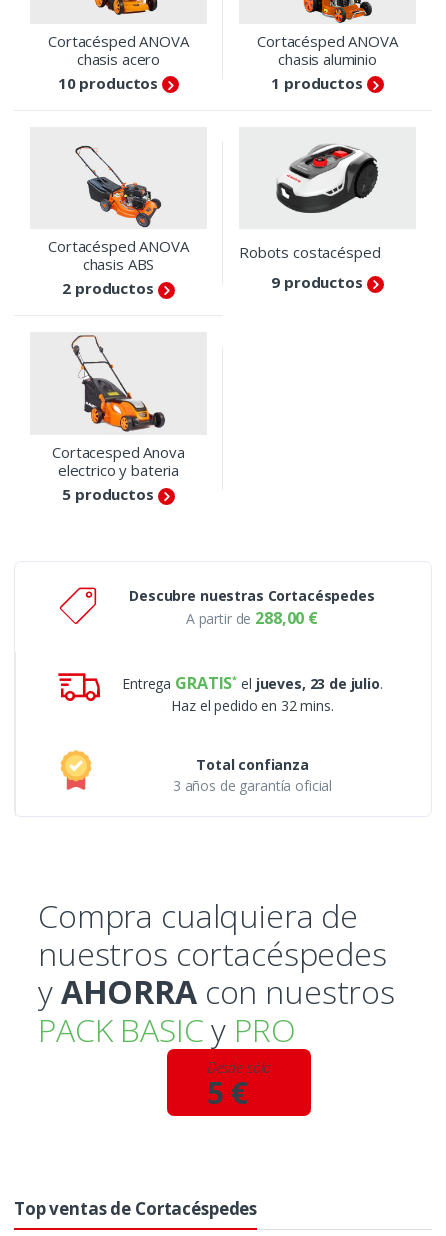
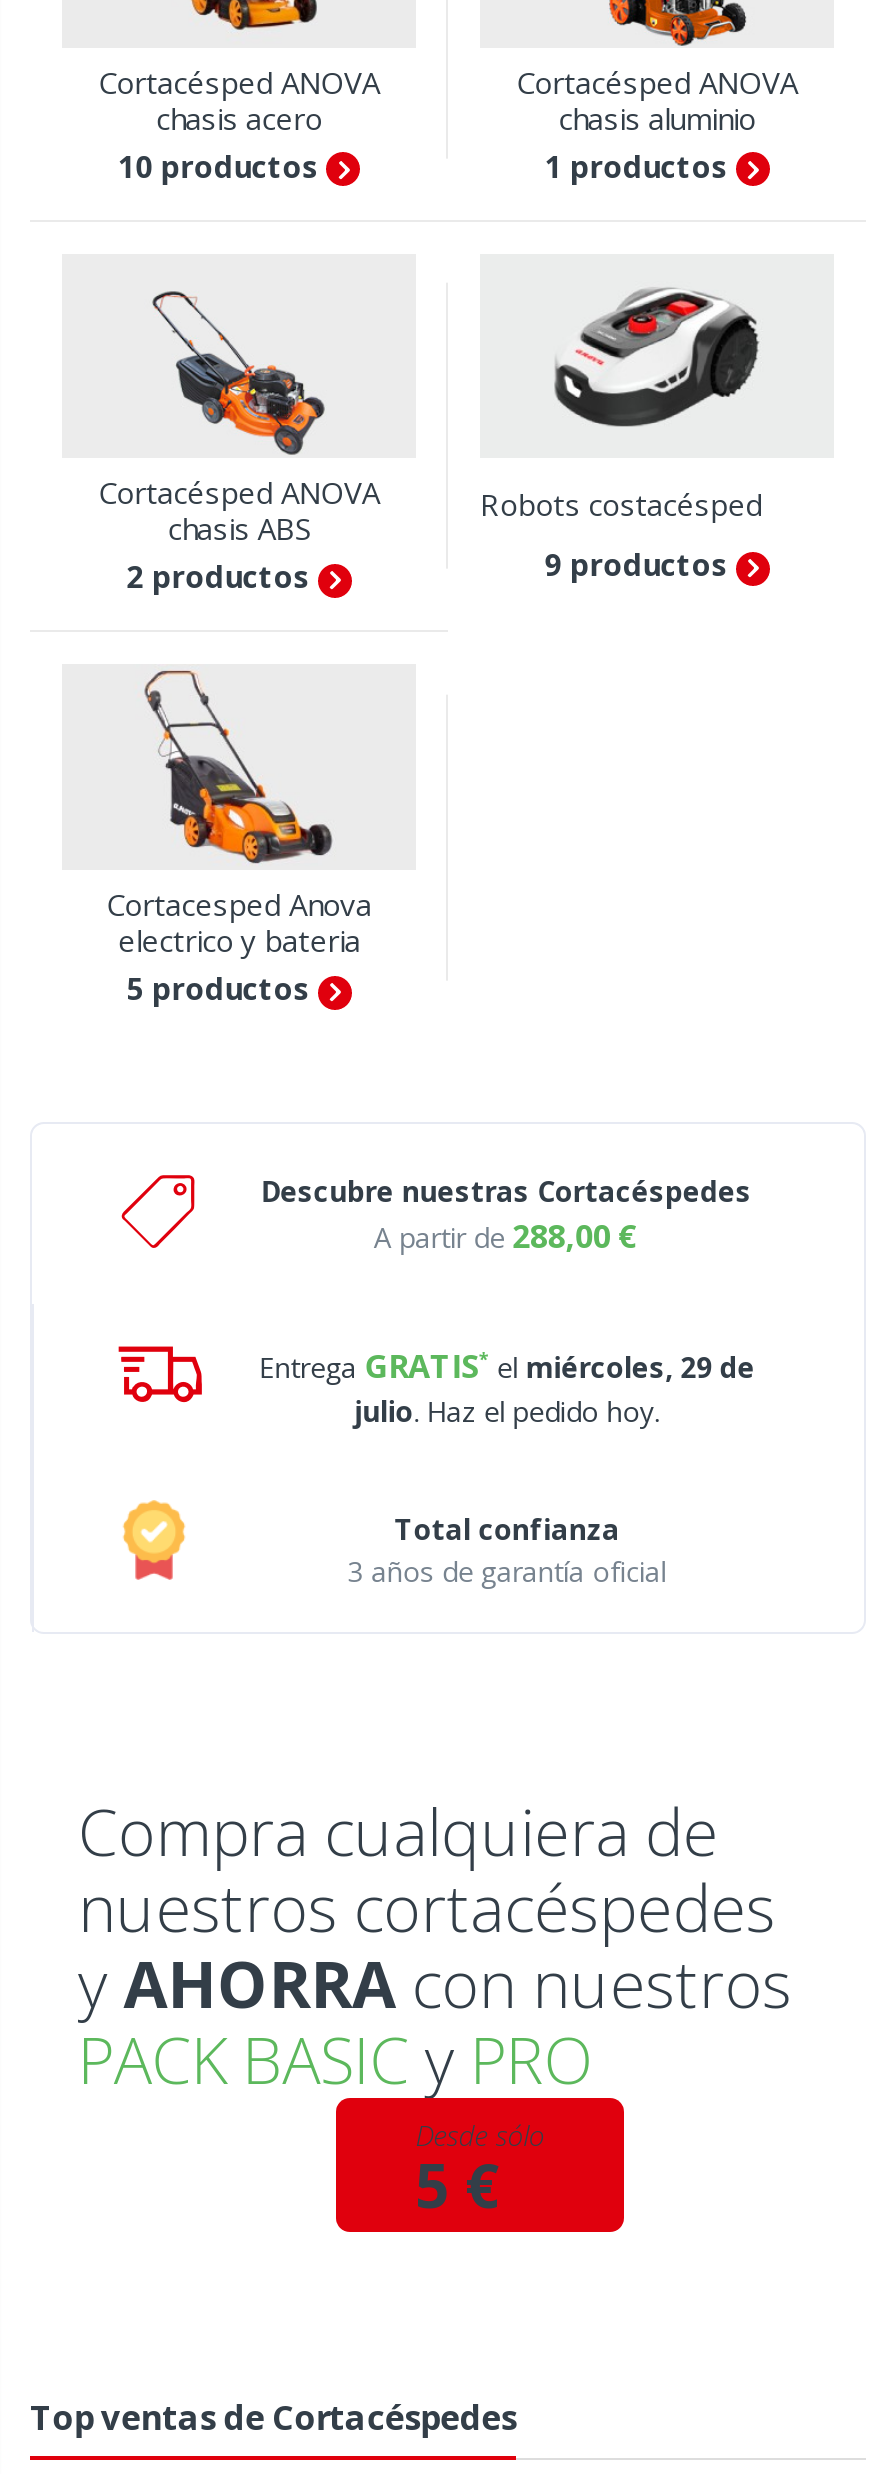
[122,672,383,715] Entrega GRATIS el jueves, 23 de julio. | Haz el pedido en 32 mins. -> [259,1343,755,1429] Entrega GRATIS el miércoles, 29 de | julio. Haz el pedido hoy.

